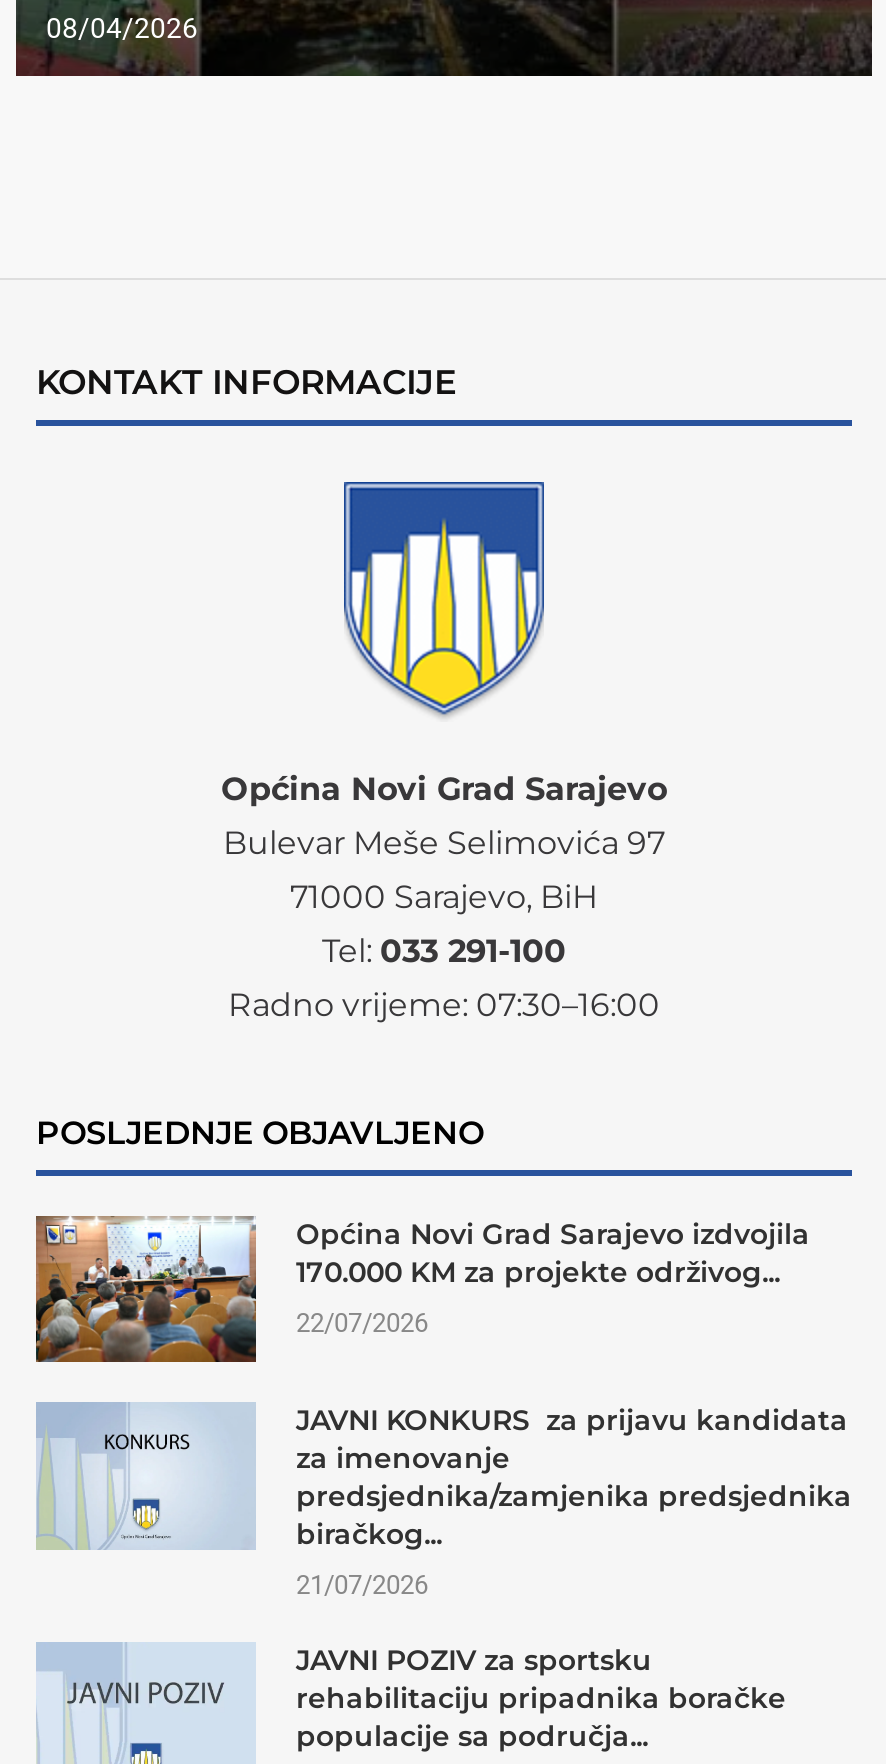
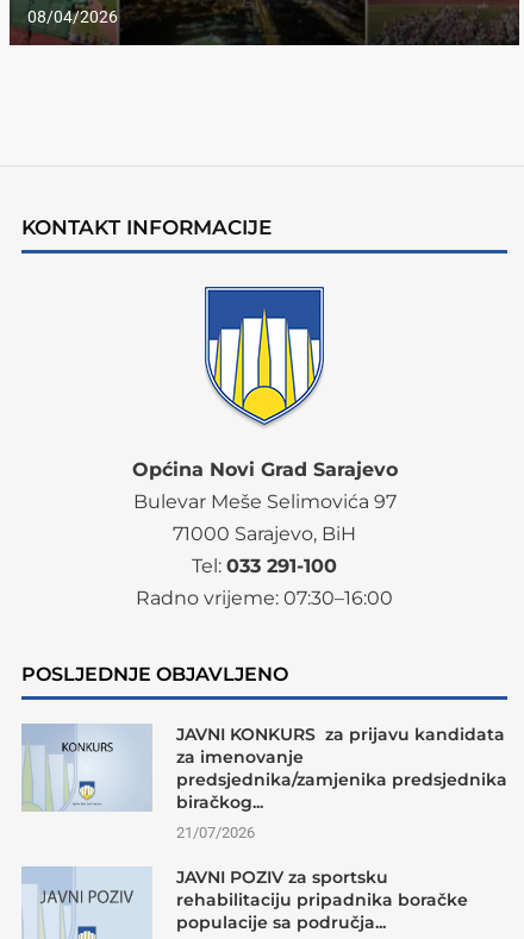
[34,1214,810,1364] [image] | Općina Novi Grad Sarajevo izdvojila | 170.000 KM za projekte održivog... | 22/07/2026 -> none

